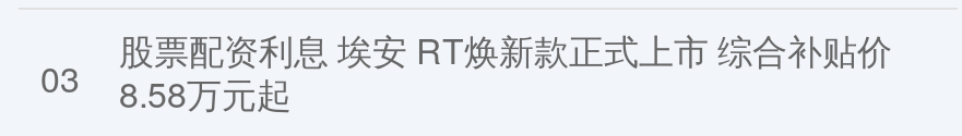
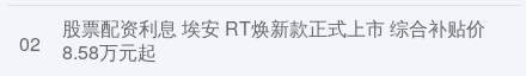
[40,52,292,118] 03 8.58万元起 -> [19,29,157,65] 02 8.58万元起

